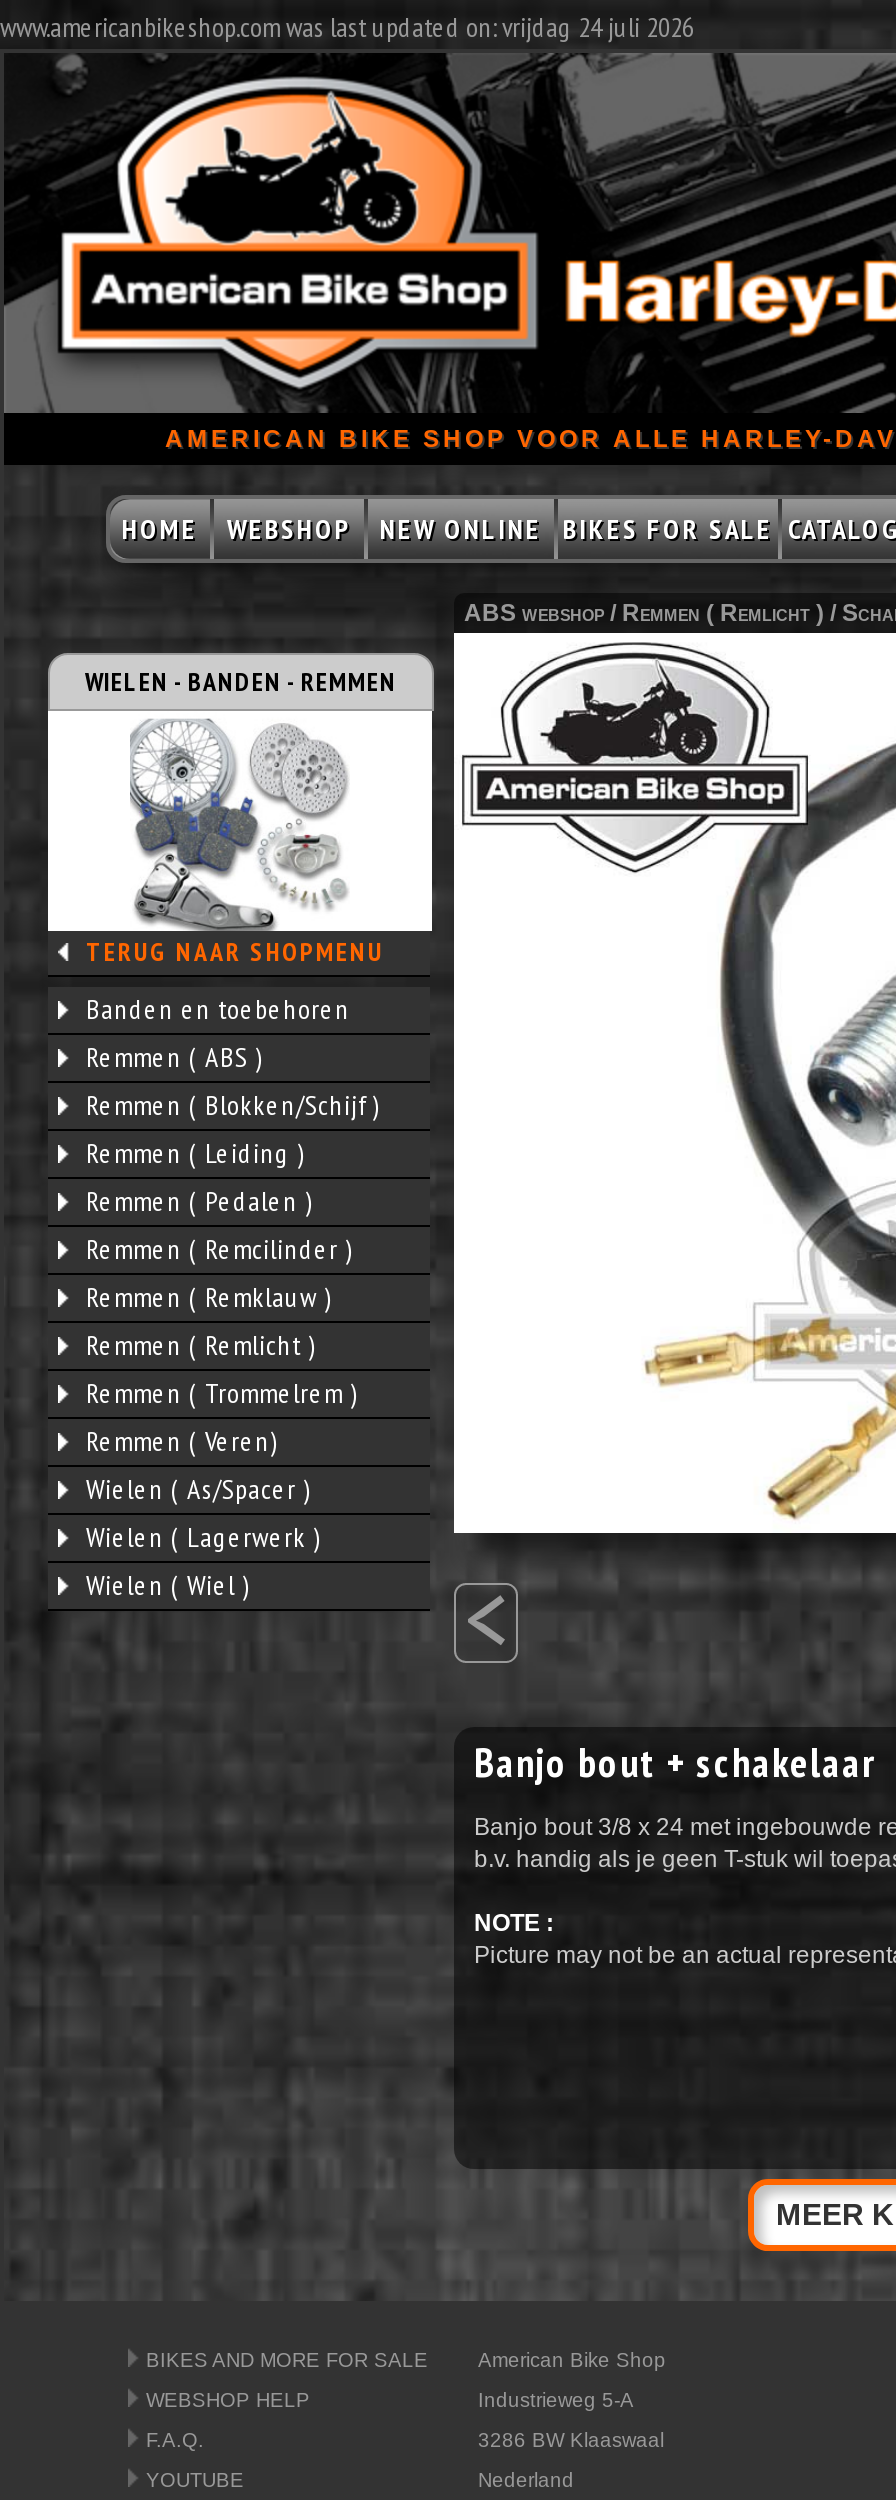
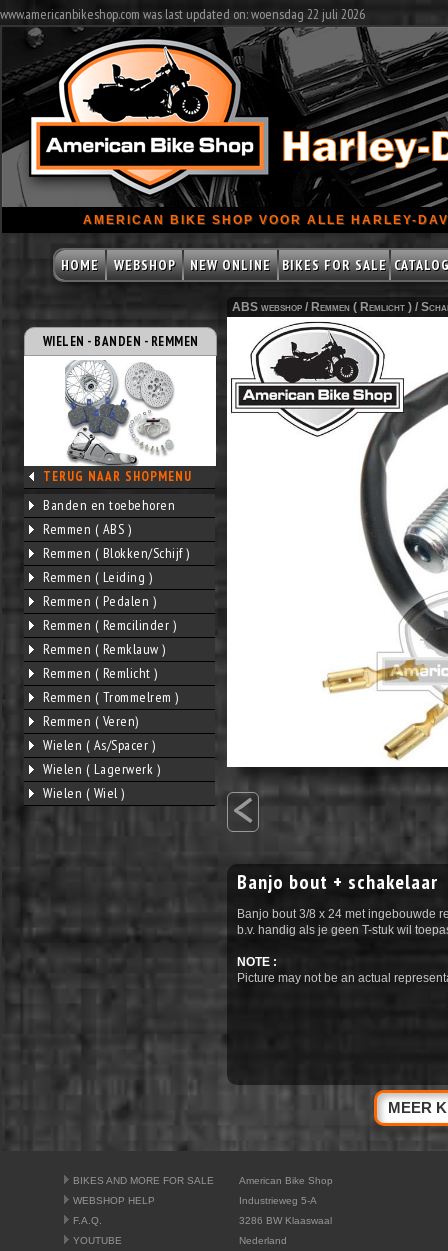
[0,9,694,45] www.americanbikeshop.com was last updated on: vrijdag 24 juli 2026 -> [0,5,365,23] www.americanbikeshop.com was last updated on: woensdag 22 juli 2026

